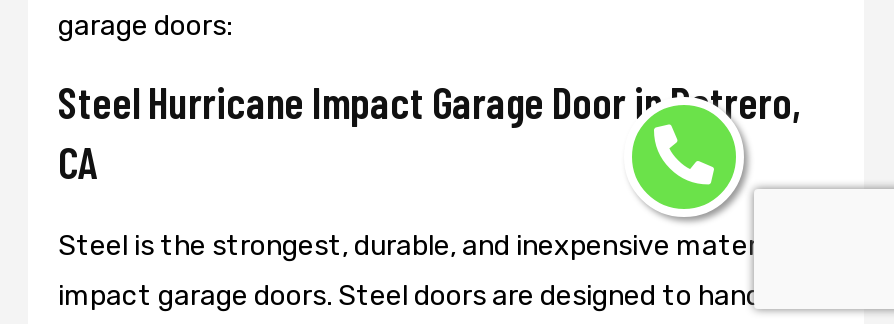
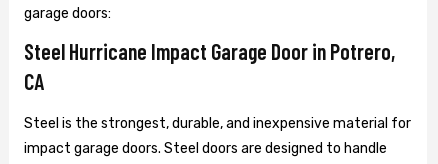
[630,133,888,225] [image] -> none

